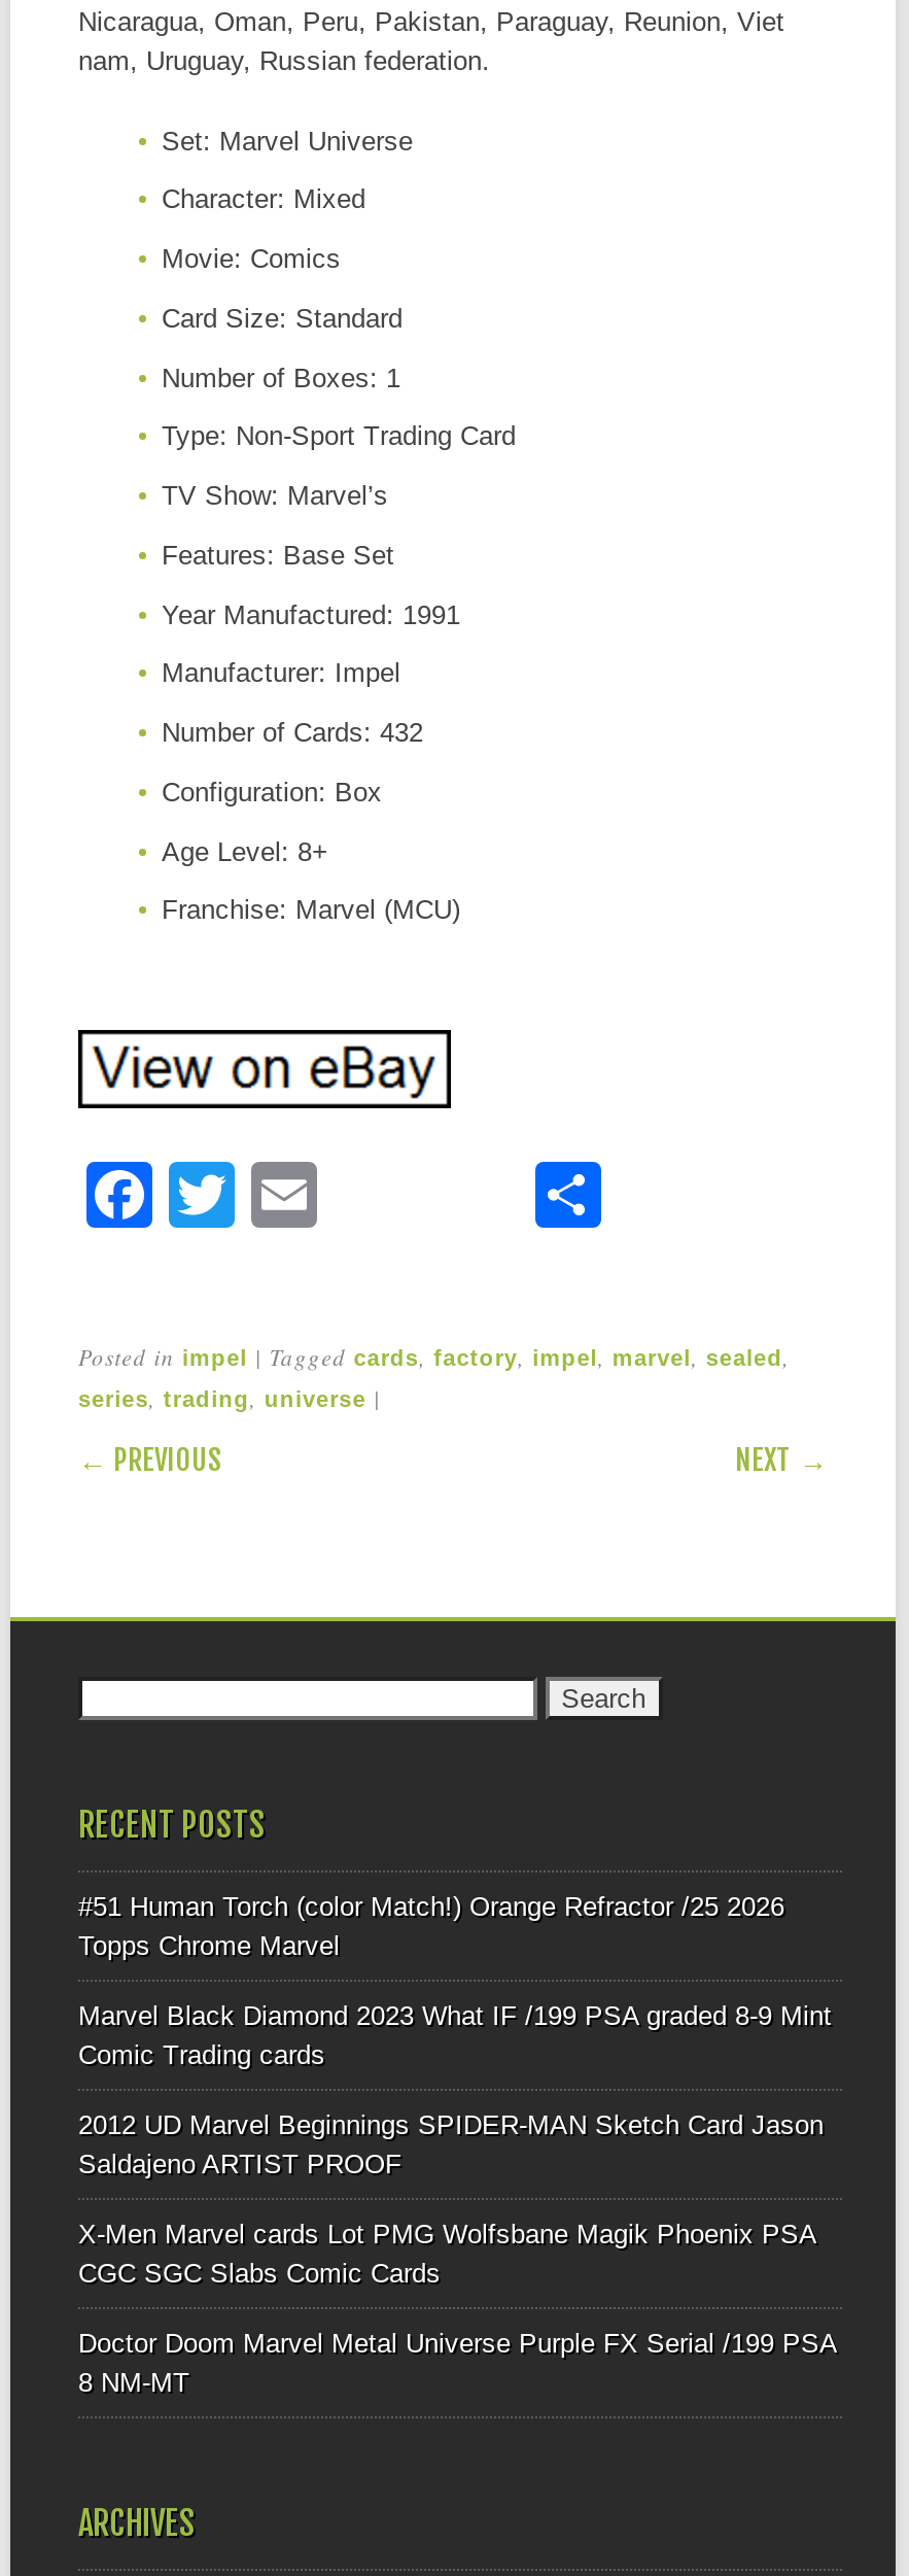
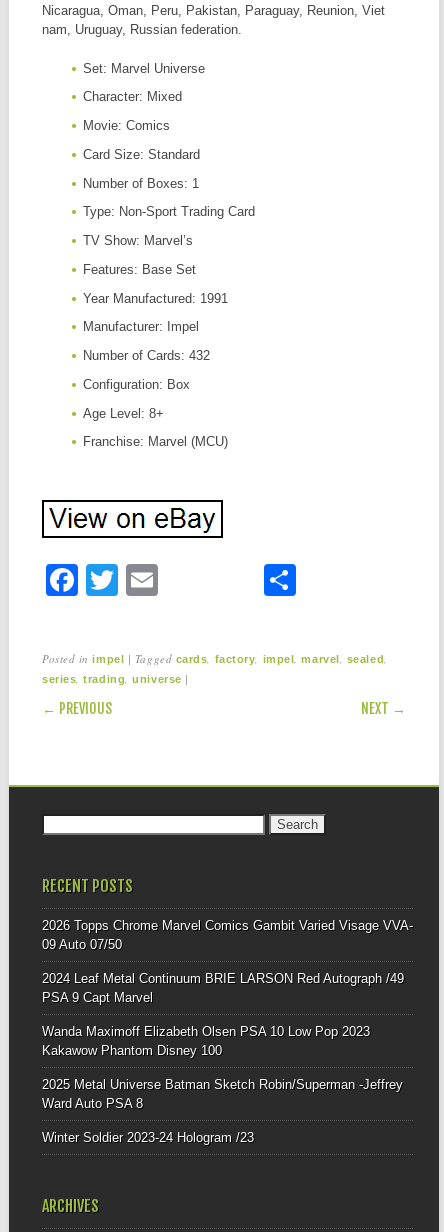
[78,1891,784,1961] #51 Human Torch (color Match!) Orange Refractor /25 2026 | Topps Chrome Marvel -> [42,918,413,952] 2026 Topps Chrome Marvel Comics Gambit Varied Visage VVA- | 09 Auto 07/50
[78,2000,832,2070] Marvel Black Diamond 2023 What IF /199 PSA graded 8-9 Mint | Comic Trading cards -> [42,971,404,1005] 2024 Leaf Metal Continuum BRIE LARSON Red Autograph /49 | PSA 9 Capt Marvel
[78,2109,824,2179] 2012 UD Marvel Beginnings SPIDER-MAN Sketch Card Jason | Saldajeno ARTIST PROOF -> [42,1024,370,1058] Wanda Maximoff Elizabeth Olsen PSA 10 Low Pop 2023 | Kakawow Phantom Disney 100
[78,2218,815,2288] X-Men Marvel cards Lot PMG Wolfsbane Magik Phoenix PSA | CGC SGC Slabs Comic Cards -> [42,1077,403,1111] 2025 Metal Universe Batman Sketch Robin/Superman -Jeffrey | Ward Auto PSA 8
[78,2328,836,2398] Doctor Doom Marvel Metal Universe Purple FX Serial /199 PSA | 8 NM-MT -> [42,1130,254,1145] Winter Soldier 2023-24 Hologram /23

